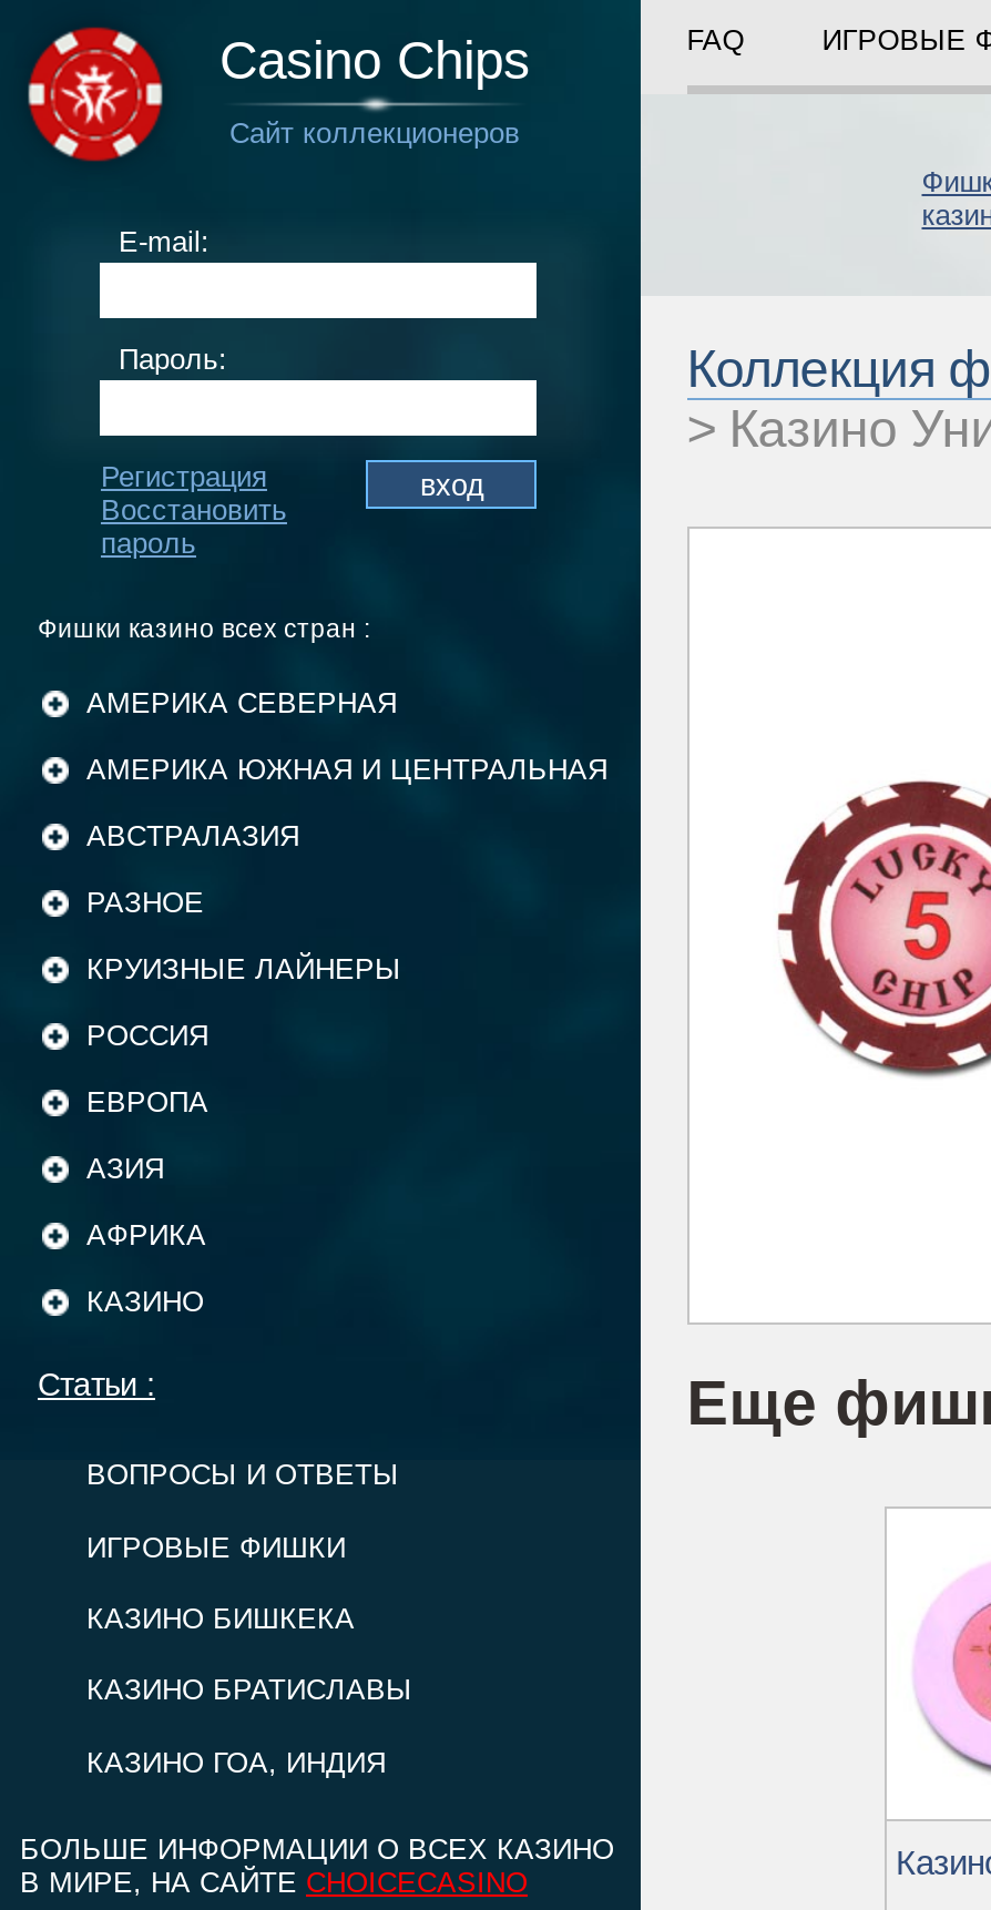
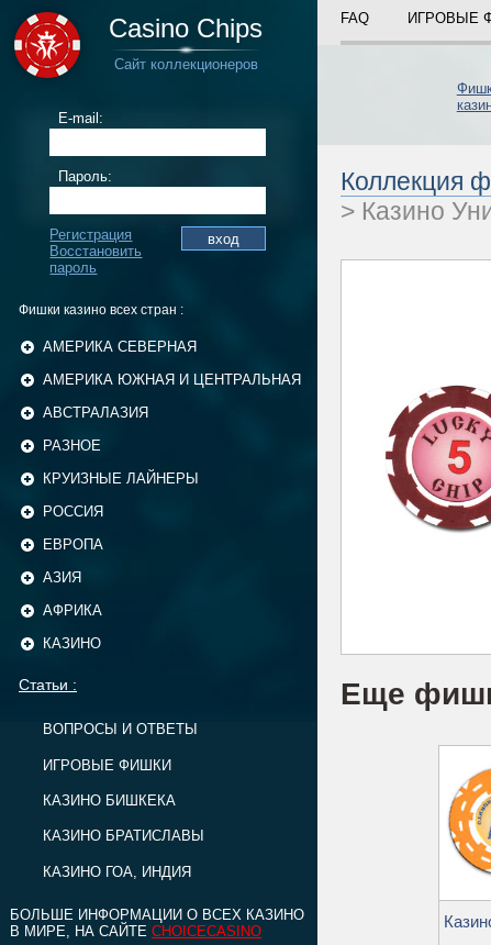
[905,1555,984,1773] [image] -> [447,768,488,872] [image]

